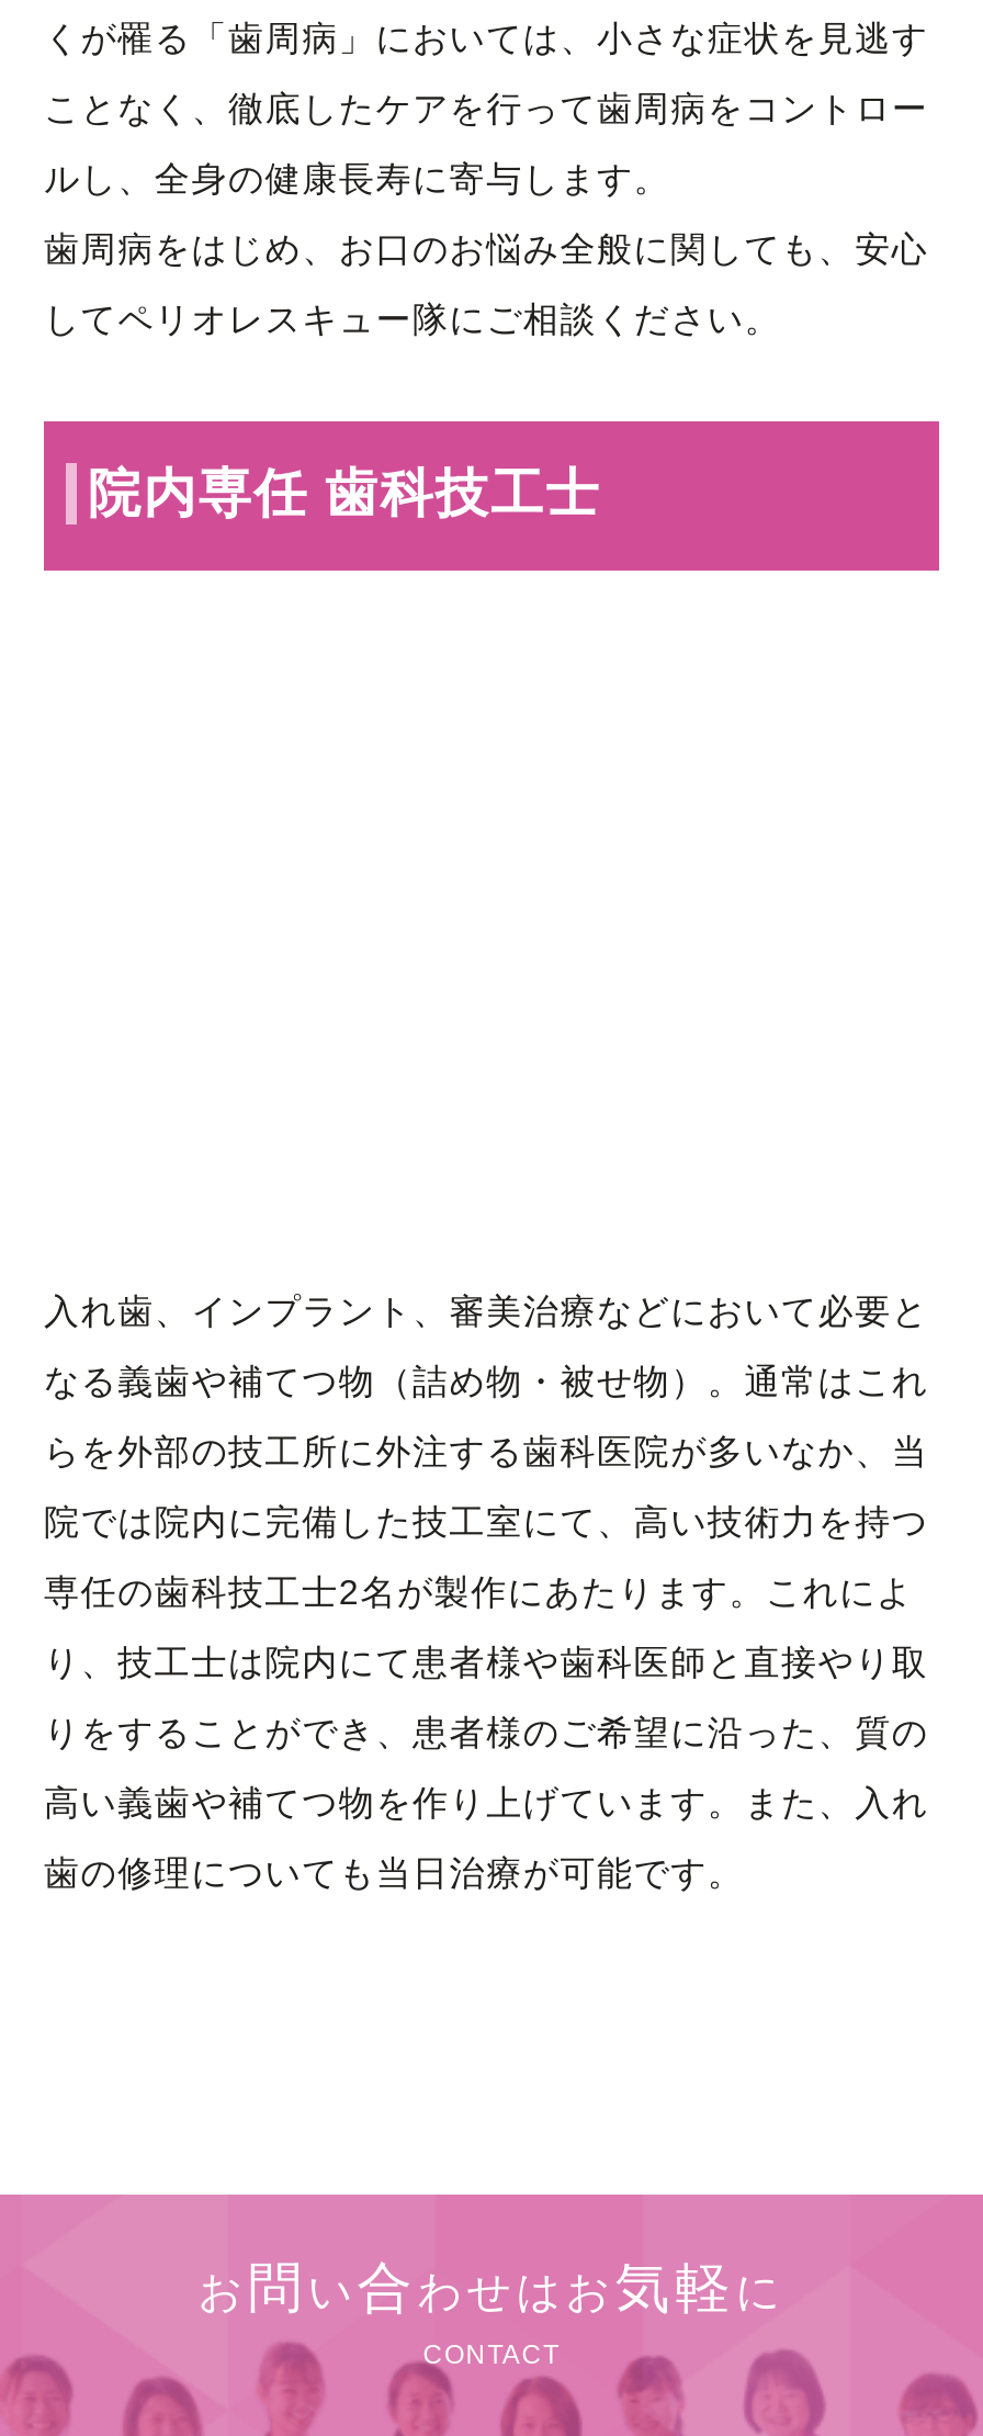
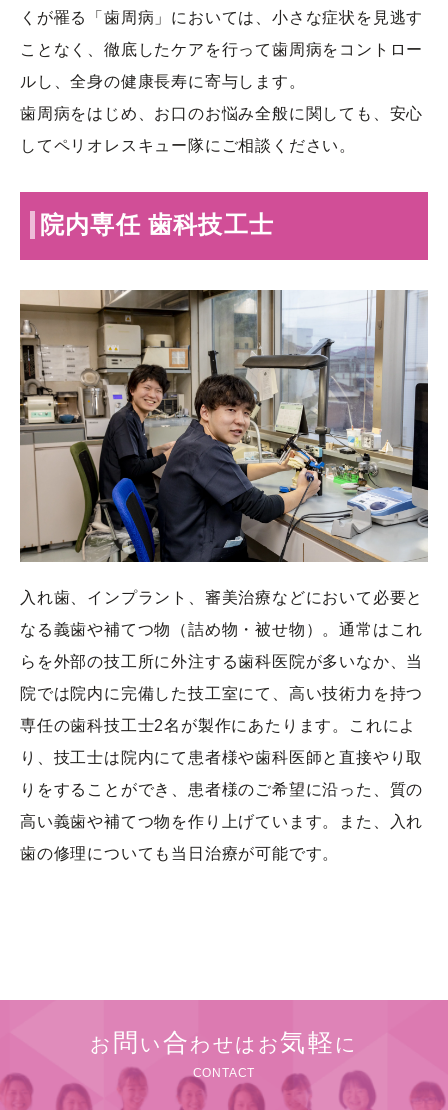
none -> [19,289,429,563] [image]

